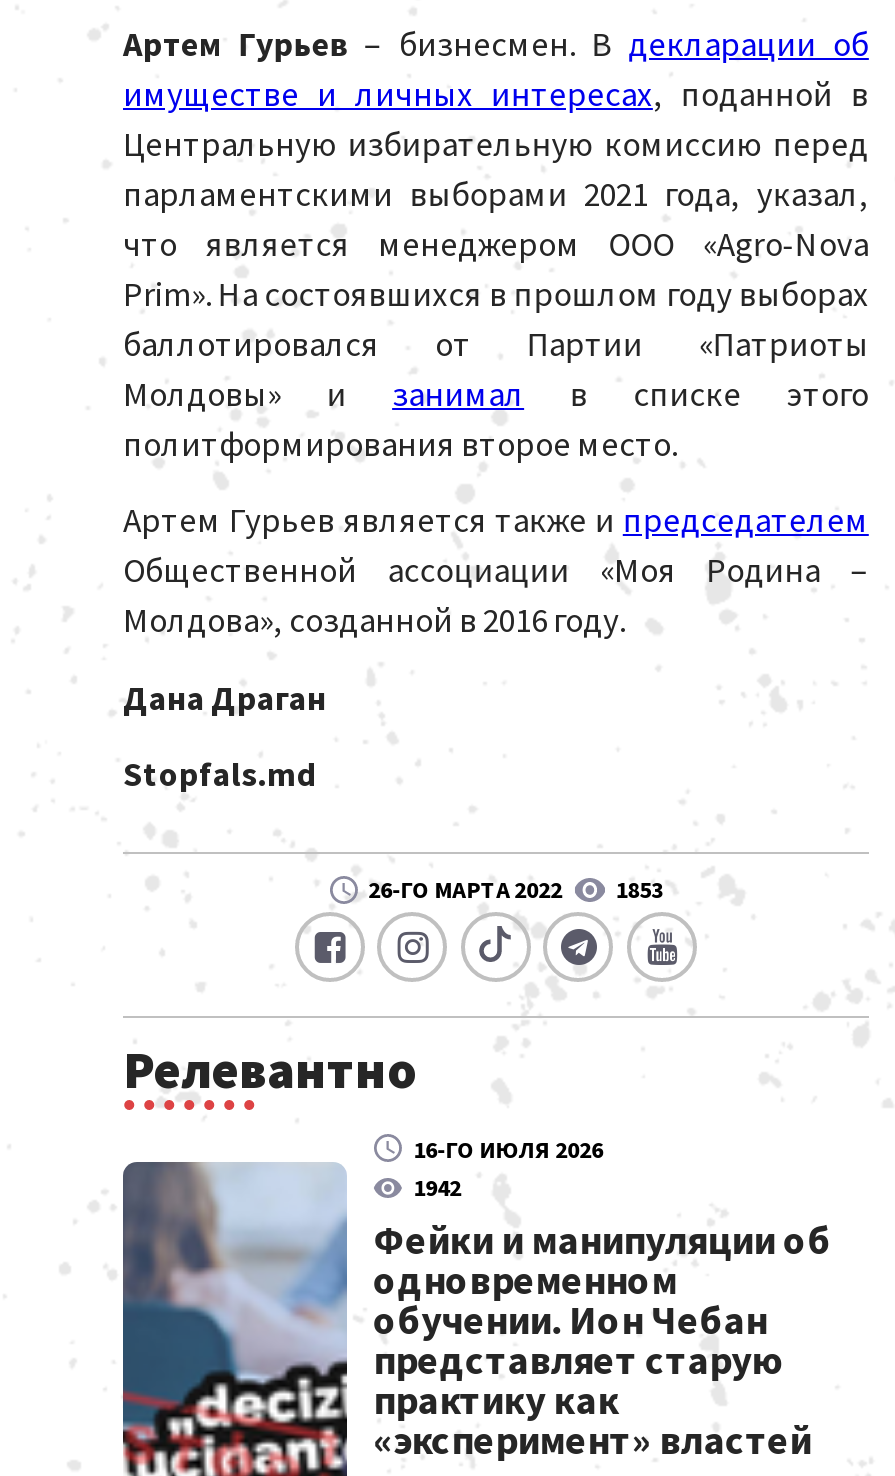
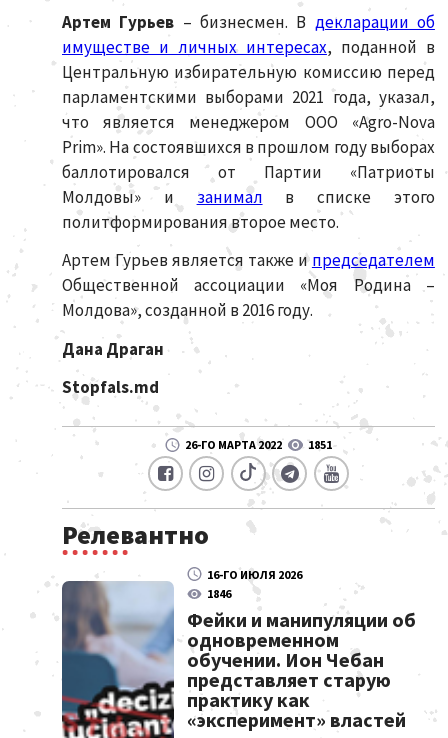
[368,875,663,905] 26-ГО МАРТА 2022 1853 -> [185,437,332,452] 26-ГО МАРТА 2022 1851
[413,1172,461,1202] 1942 -> [207,586,231,601] 1846

